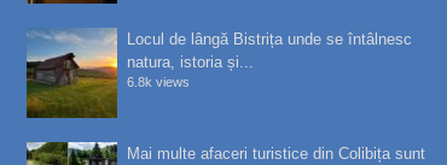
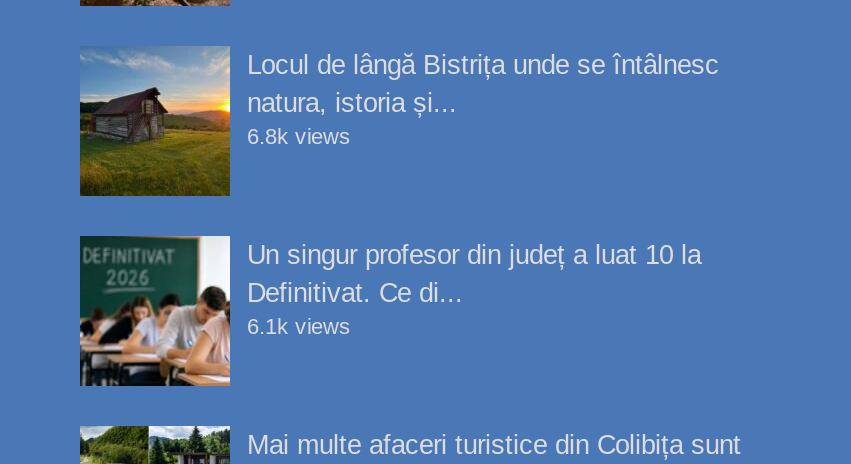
none -> [78,234,701,388] [image] | Un singur profesor din județ a luat 10 la | Definitivat. Ce di... | 6.1k views

